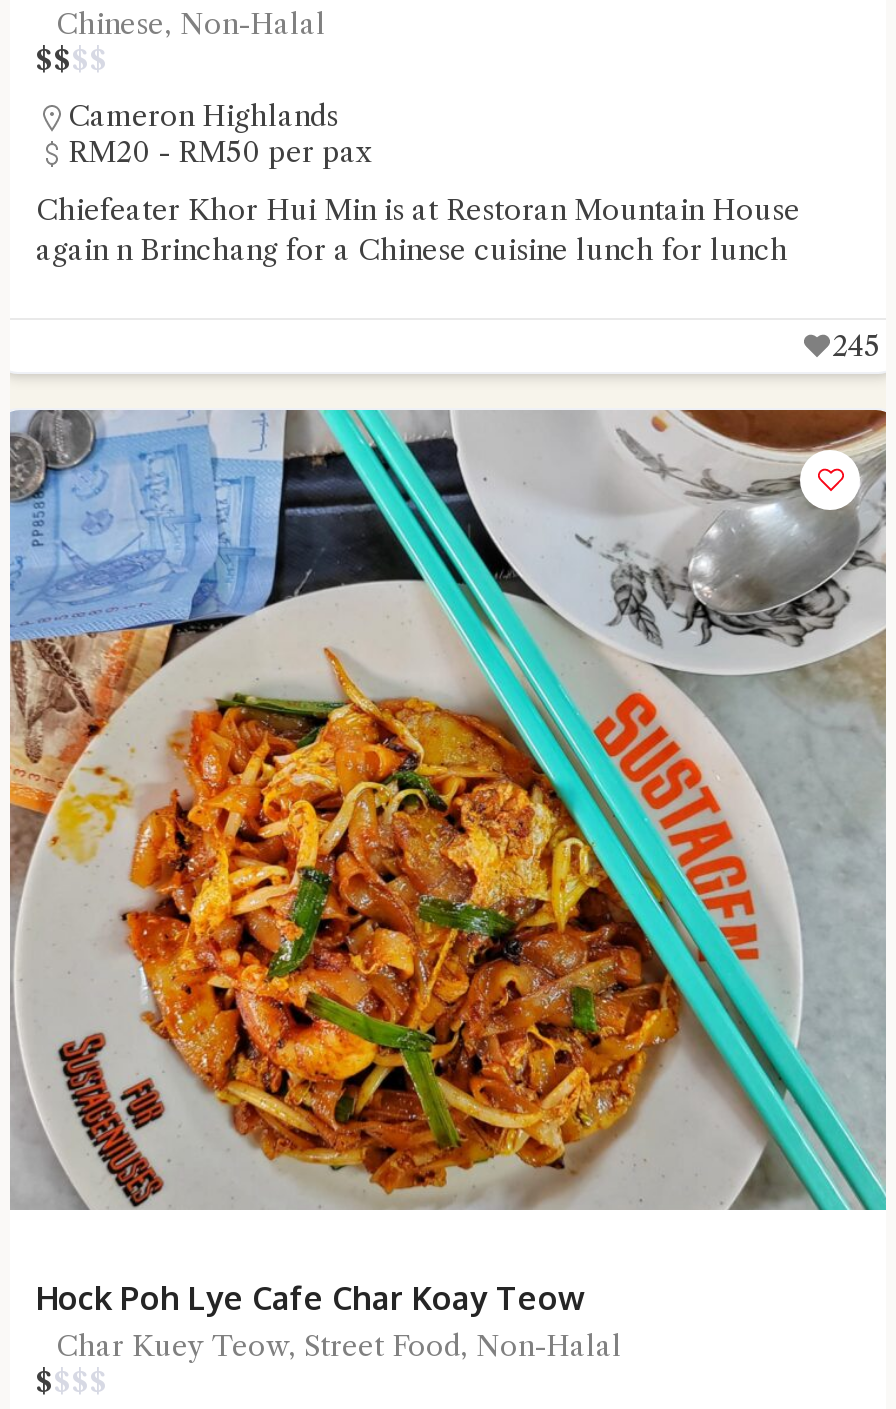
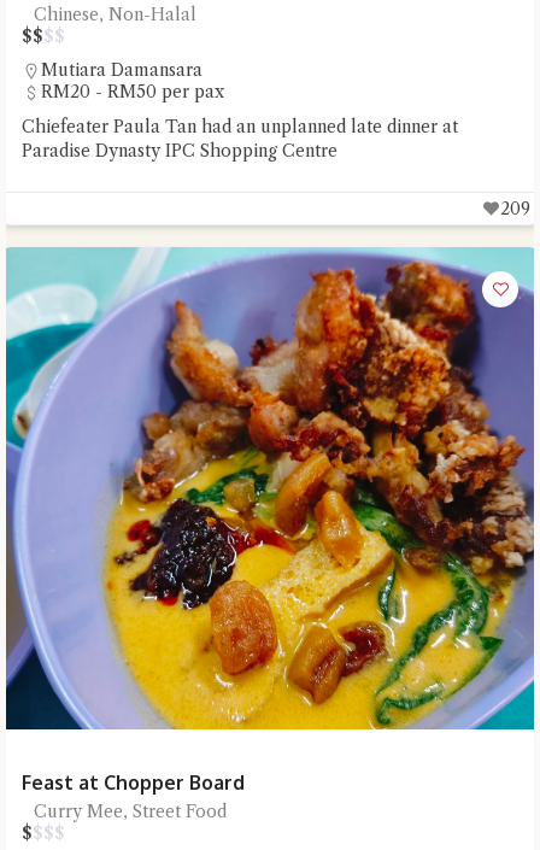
[68,98,338,134] Cameron Highlands -> [41,59,202,81] Mutiara Damansara
[36,192,800,268] Chiefeater Khor Hui Min is at Restoran Mountain House | again n Brinchang for a Chinese cuisine lunch for lunch -> [22,116,458,161] Chiefeater Paula Tan had an unplanned late dinner at | Paradise Dynasty IPC Shopping Centre
[832,328,880,364] 245 -> [500,197,530,219] 209
[8,408,888,1364] [image] | Hock Poh Lye Cafe Char Koay Teow | Char Kuey Teow, Street Food, Non-Halal -> [5,247,534,822] [image] | Feast at Chopper Board | Curry Mee, Street Food

